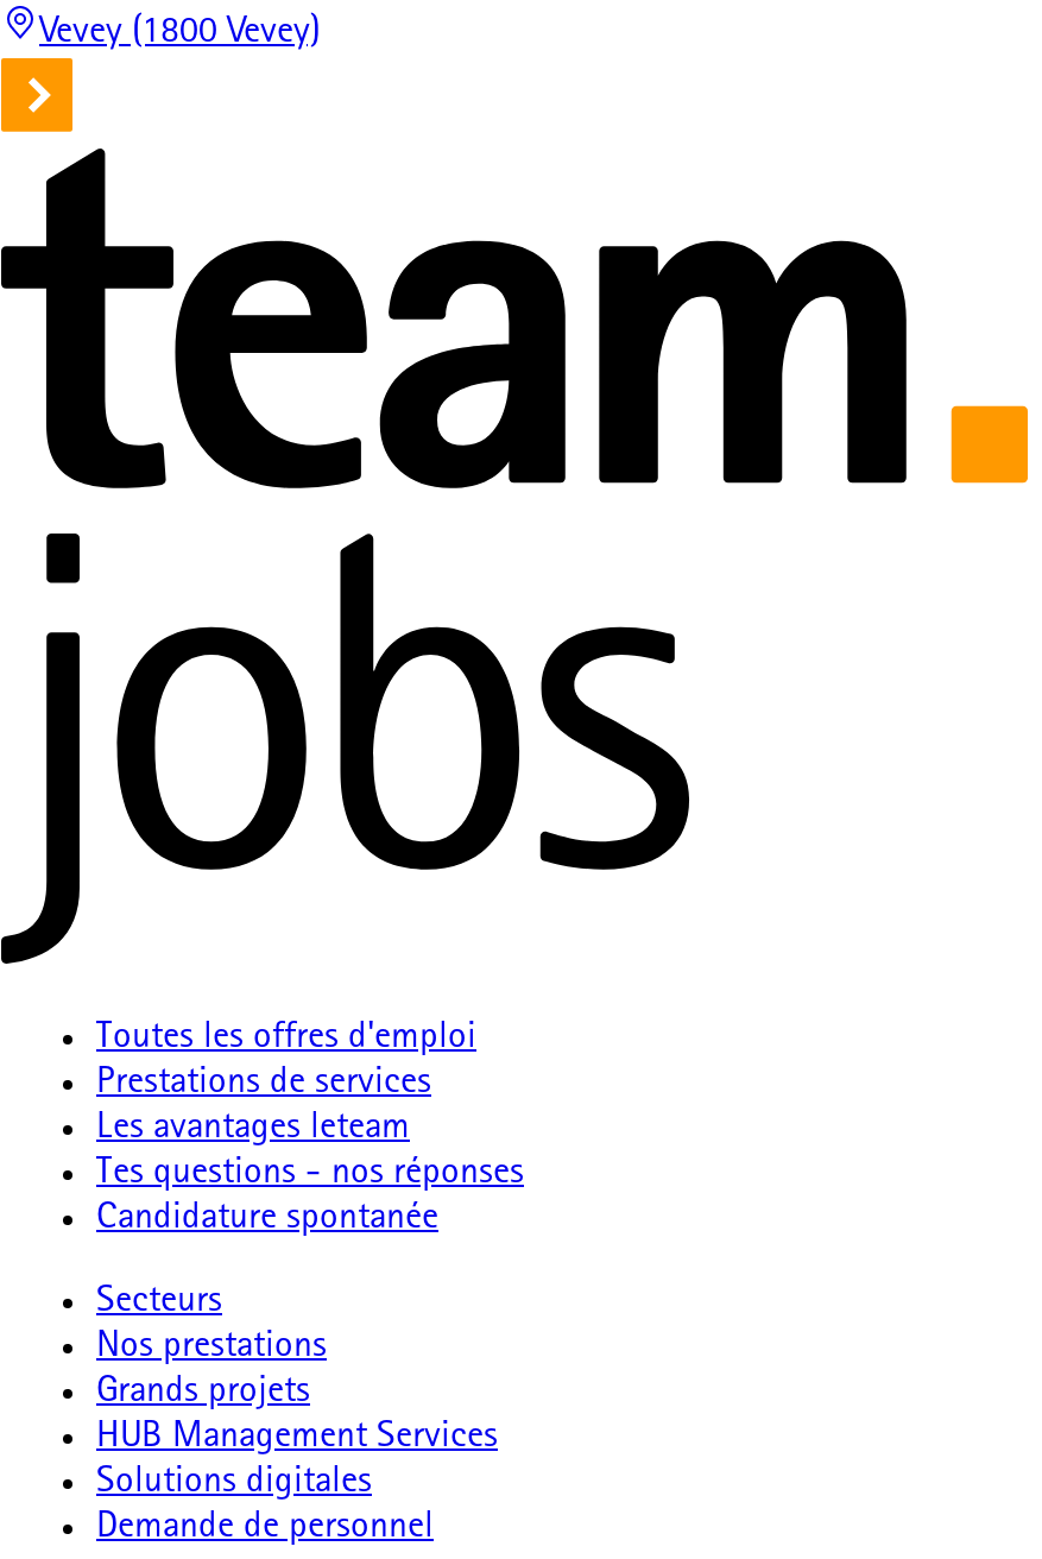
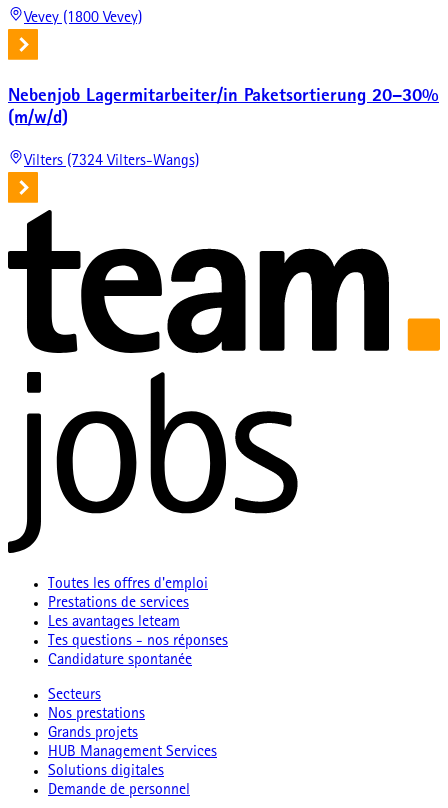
none -> [8,88,439,169] Nebenjob Lagermitarbeiter/in Paketsortierung 20–30% | (m/w/d) | Vilters (7324 Vilters-Wangs)

